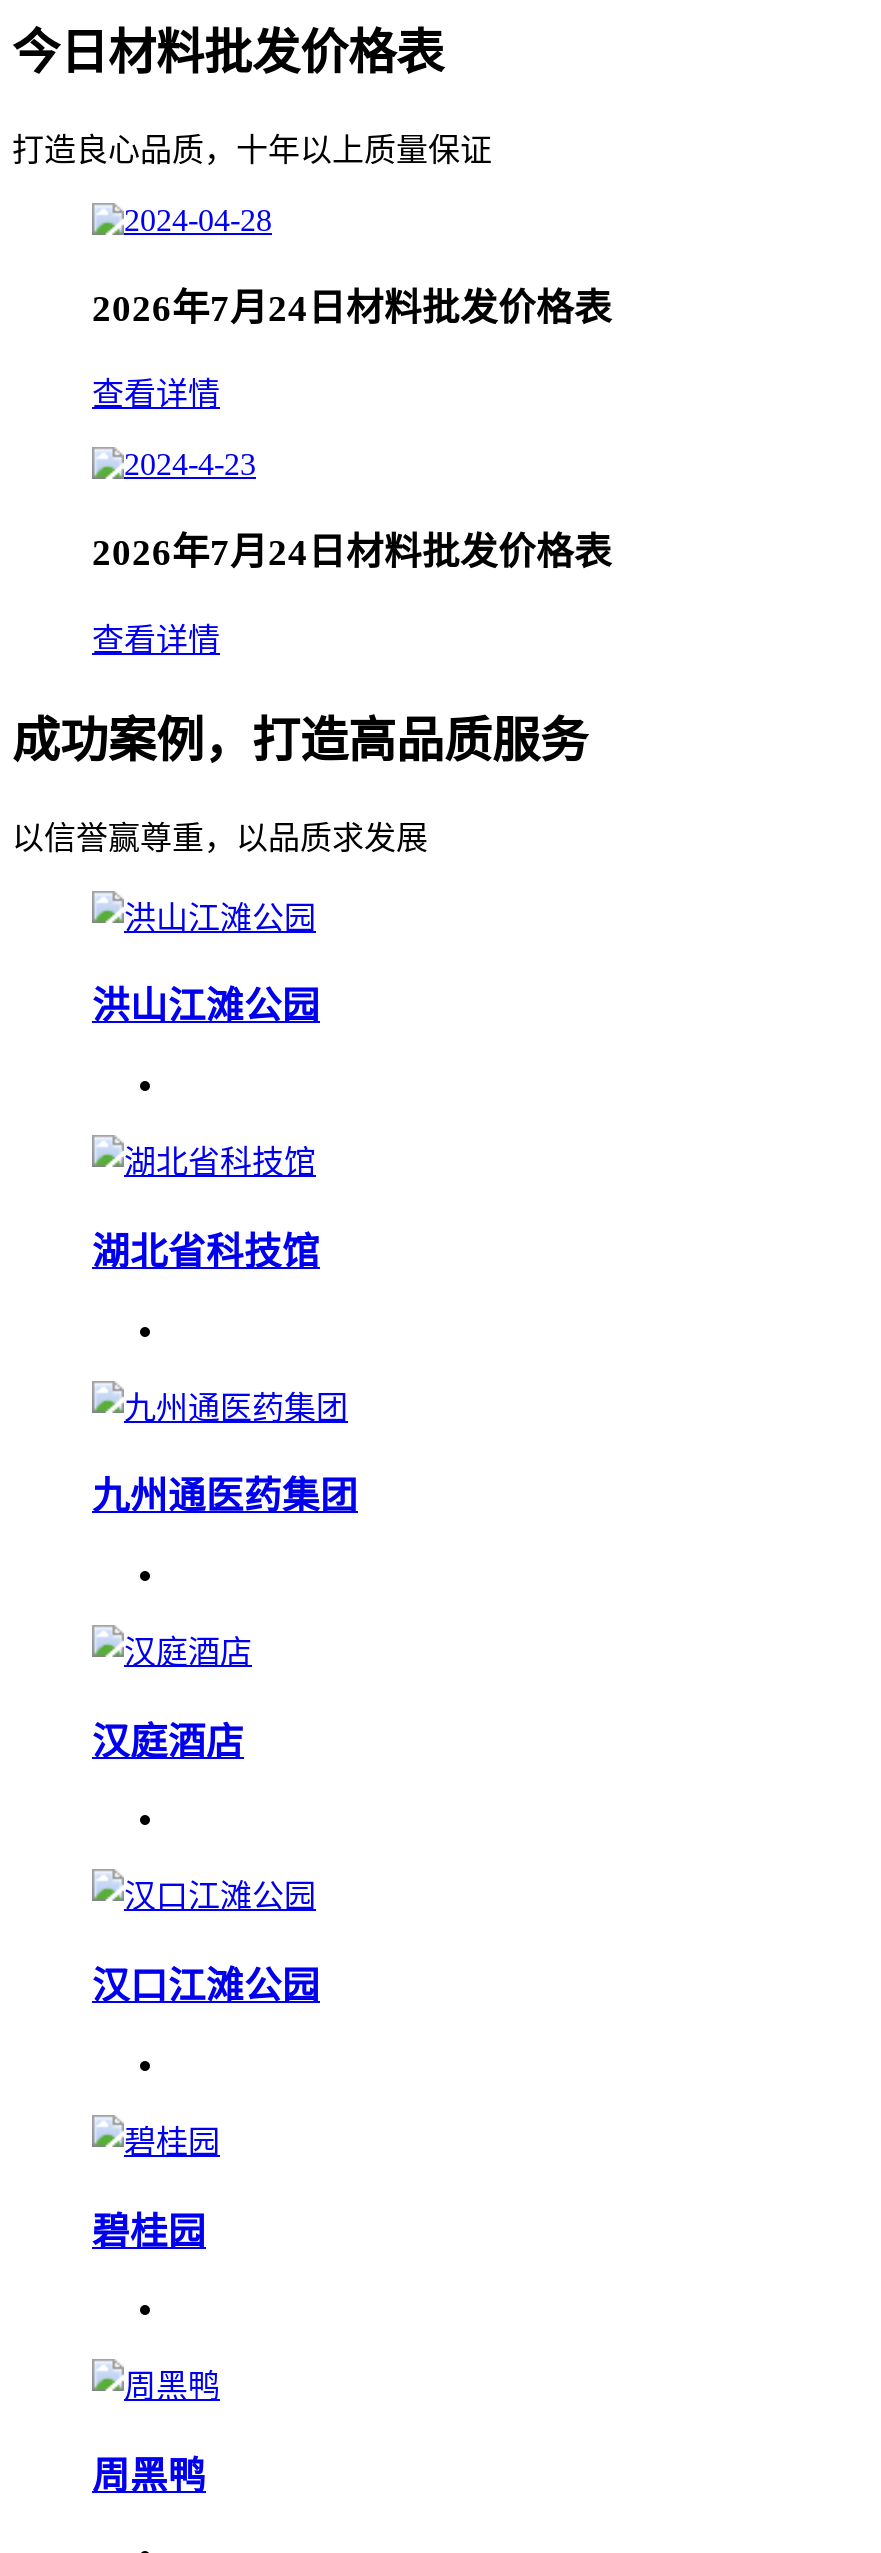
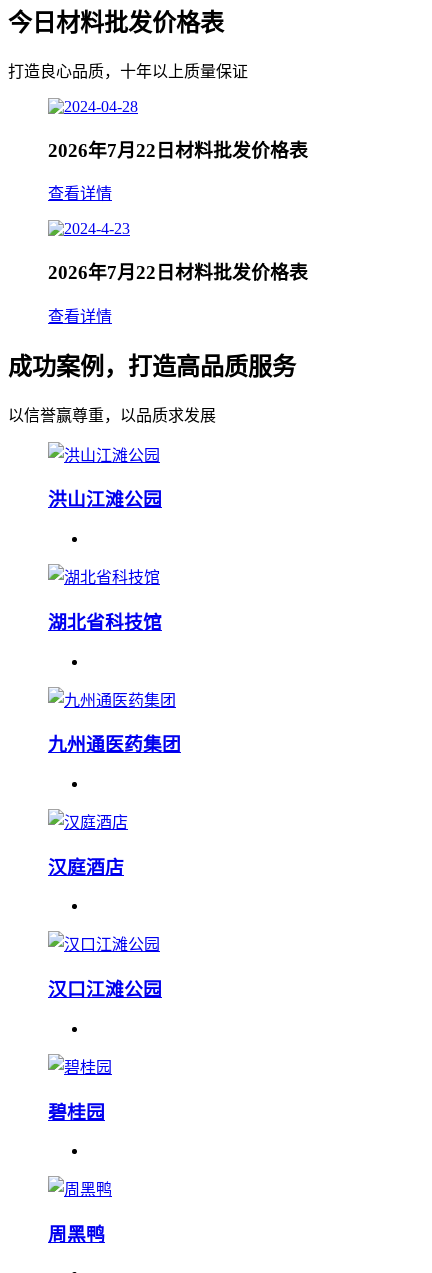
[92,286,612,328] 2026年7月24日材料批发价格表 -> [48,140,308,161] 2026年7月22日材料批发价格表
[92,531,612,573] 2026年7月24日材料批发价格表 -> [48,262,308,283] 2026年7月22日材料批发价格表

